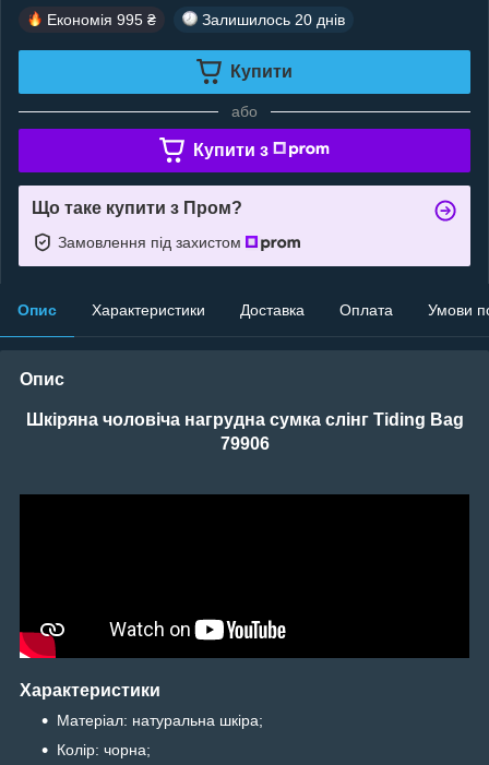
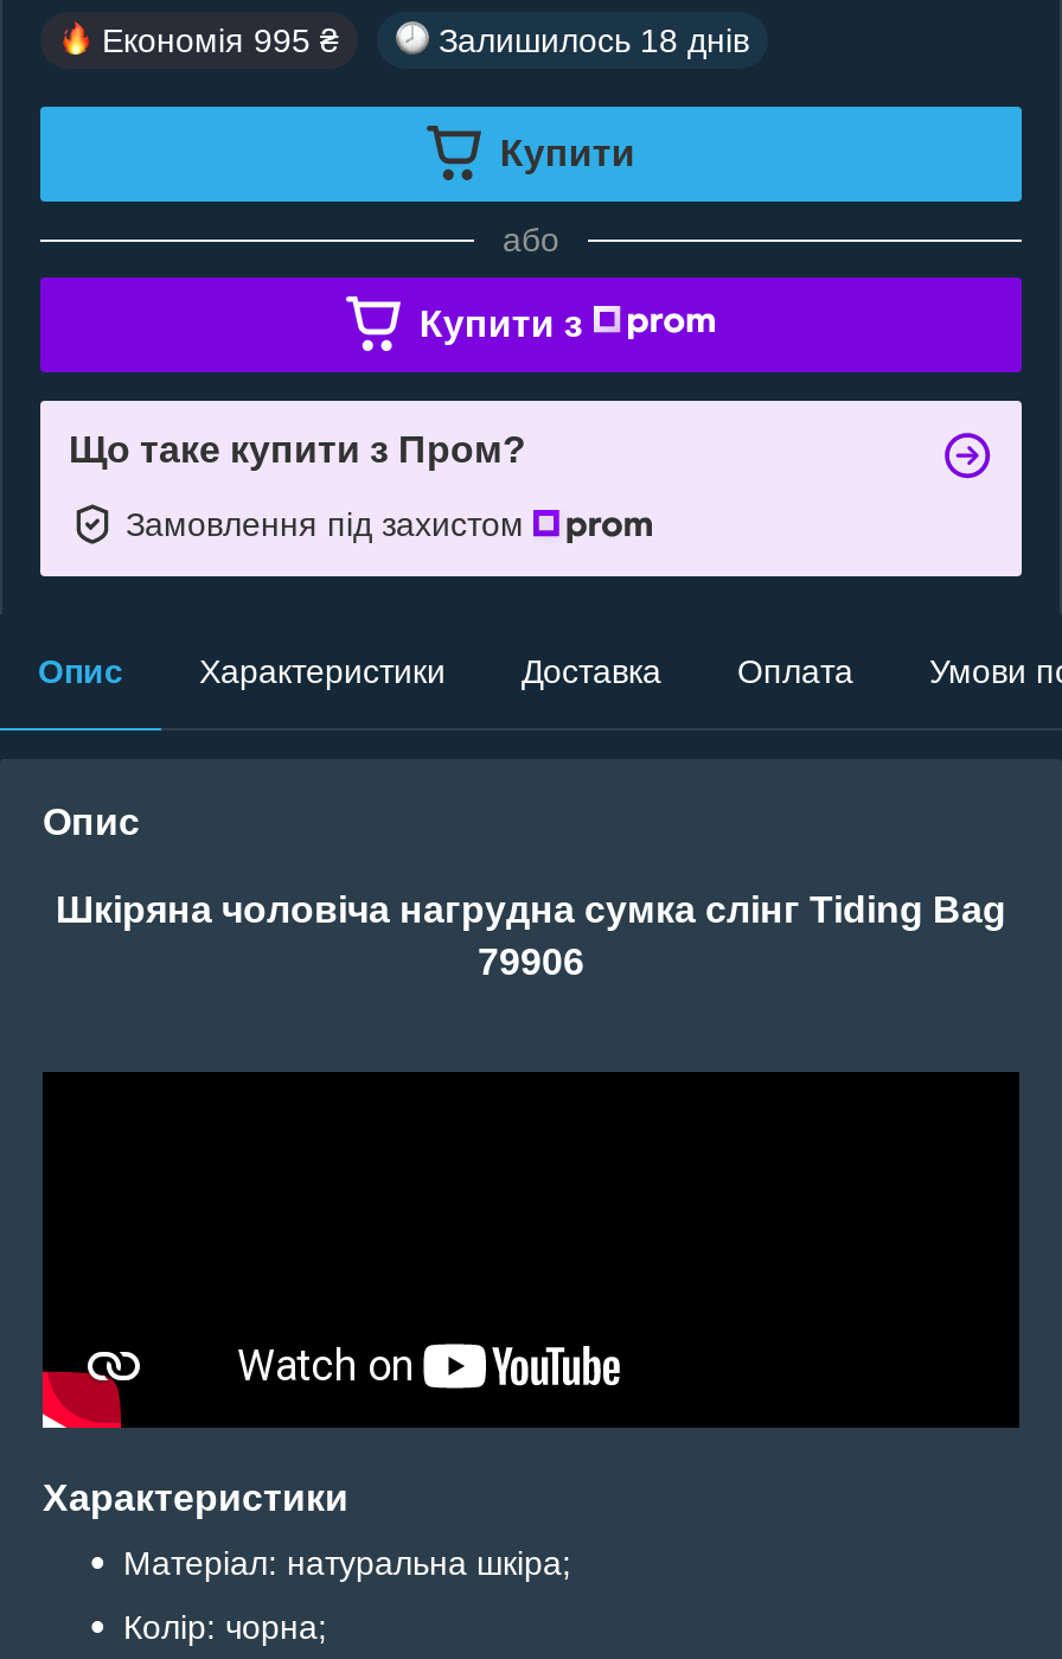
[202,11,345,28] Залишилось 20 днів -> [439,21,749,59] Залишилось 18 днів

